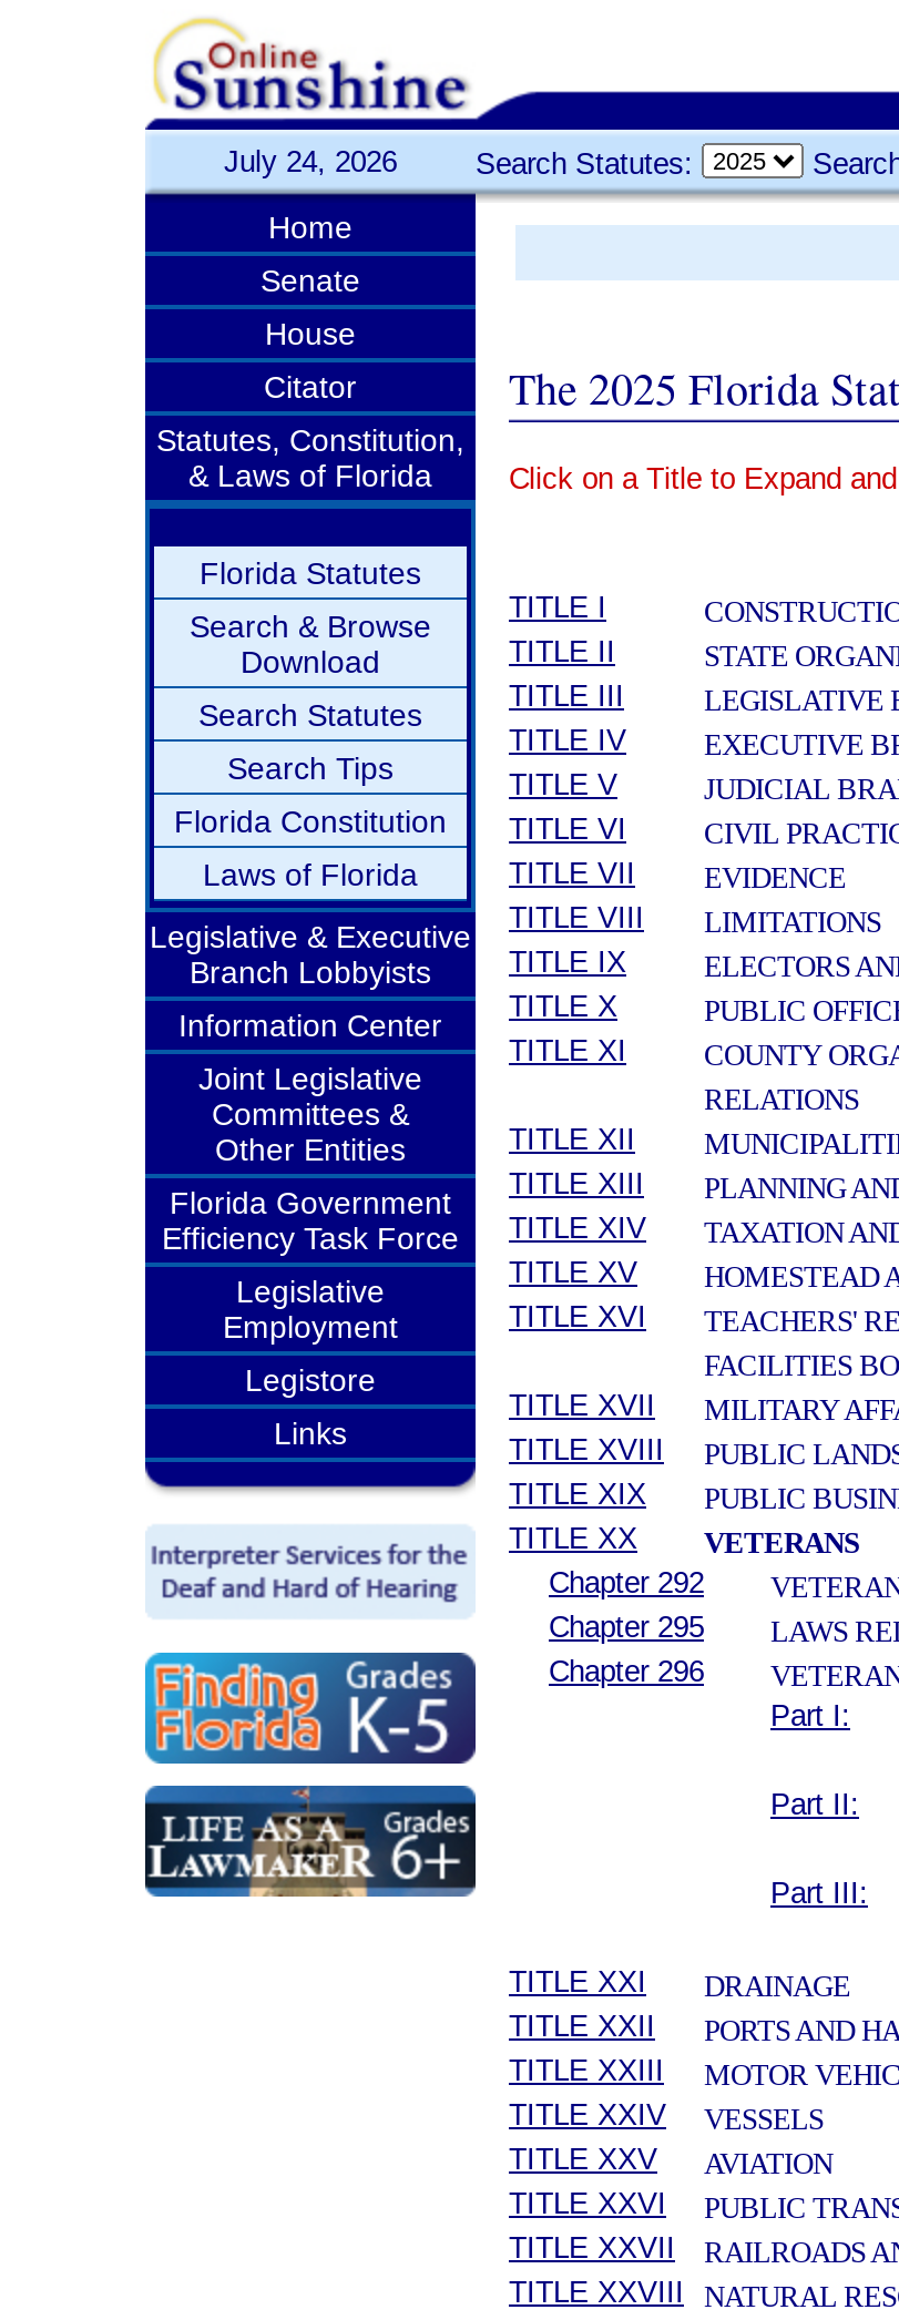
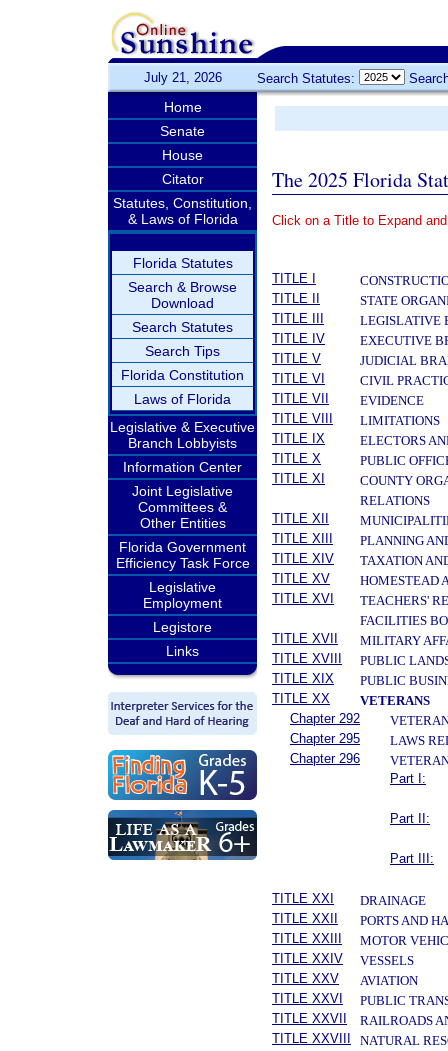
[224,145,397,178] July 24, 2026 -> [143,70,221,85] July 21, 2026

